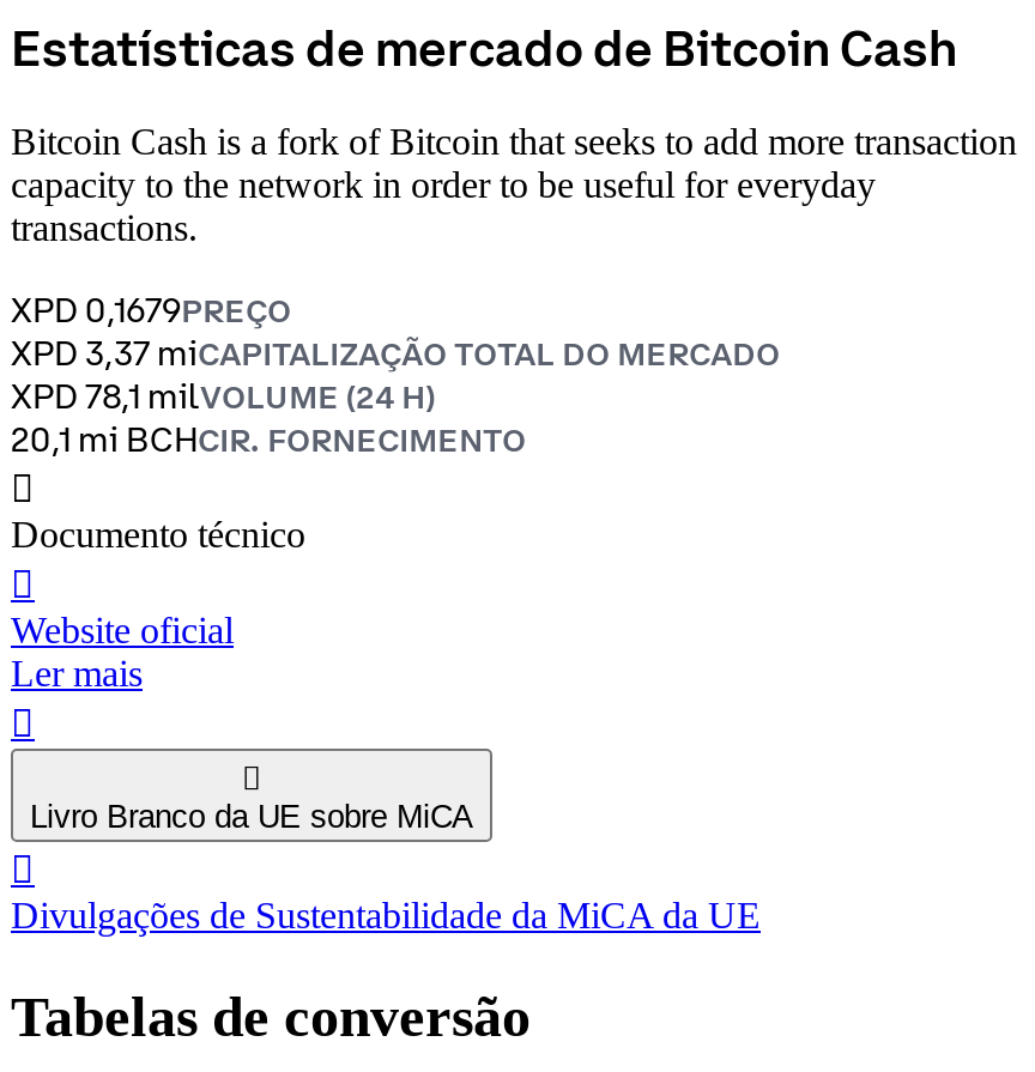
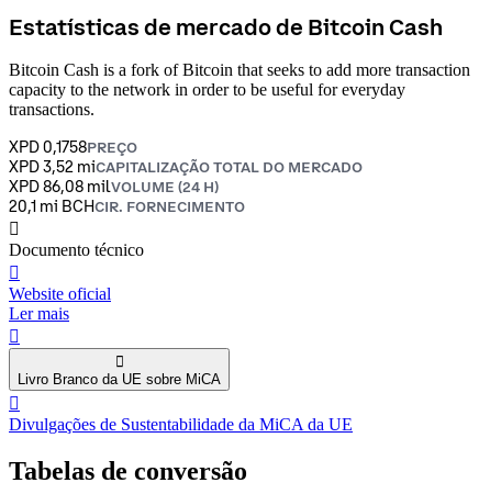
[11,288,291,331] XPD 0,1679PREÇO -> [9,137,137,157] XPD 0,1758PREÇO
[11,331,780,374] XPD 3,37 miCAPITALIZAÇÃO TOTAL DO MERCADO -> [9,157,363,176] XPD 3,52 miCAPITALIZAÇÃO TOTAL DO MERCADO
[11,374,435,417] XPD 78,1 milVOLUME (24 H) -> [9,176,219,196] XPD 86,08 milVOLUME (24 H)

